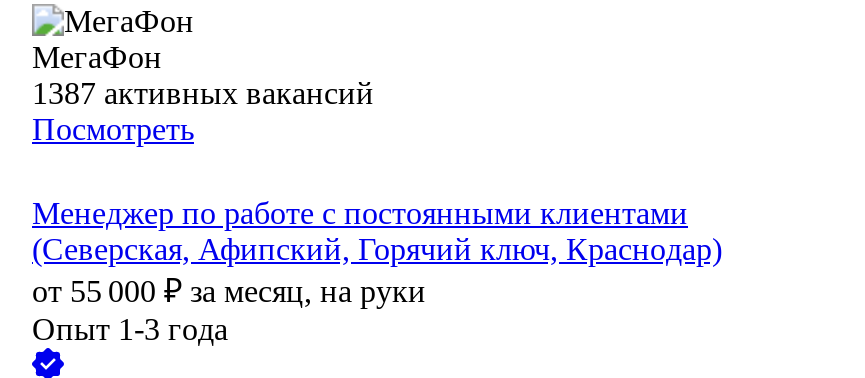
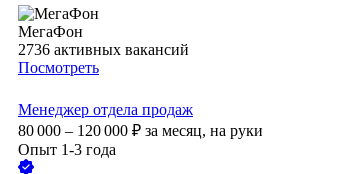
[32,77,374,111] 1387 активных вакансий -> [18,41,189,58] 2736 активных вакансий
[32,197,722,309] Менеджер по работе с постоянными клиентами | (Северская, Афипский, Горячий ключ, Краснодар) | от 55 000 ₽ за месяц, на руки -> [18,101,263,139] Менеджер отдела продаж | 80 000 – 120 000 ₽ за месяц, на руки

